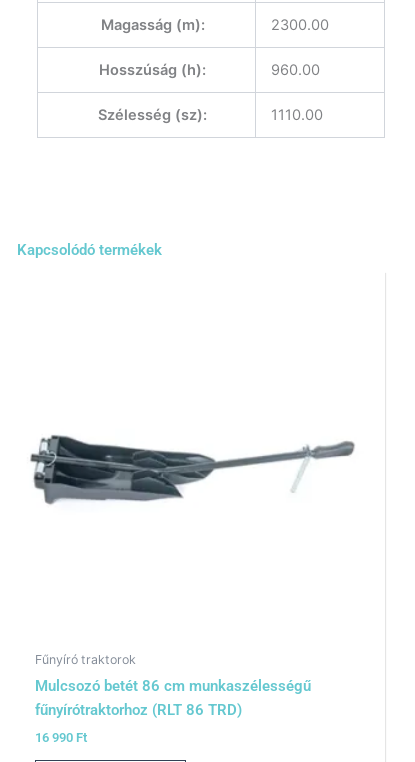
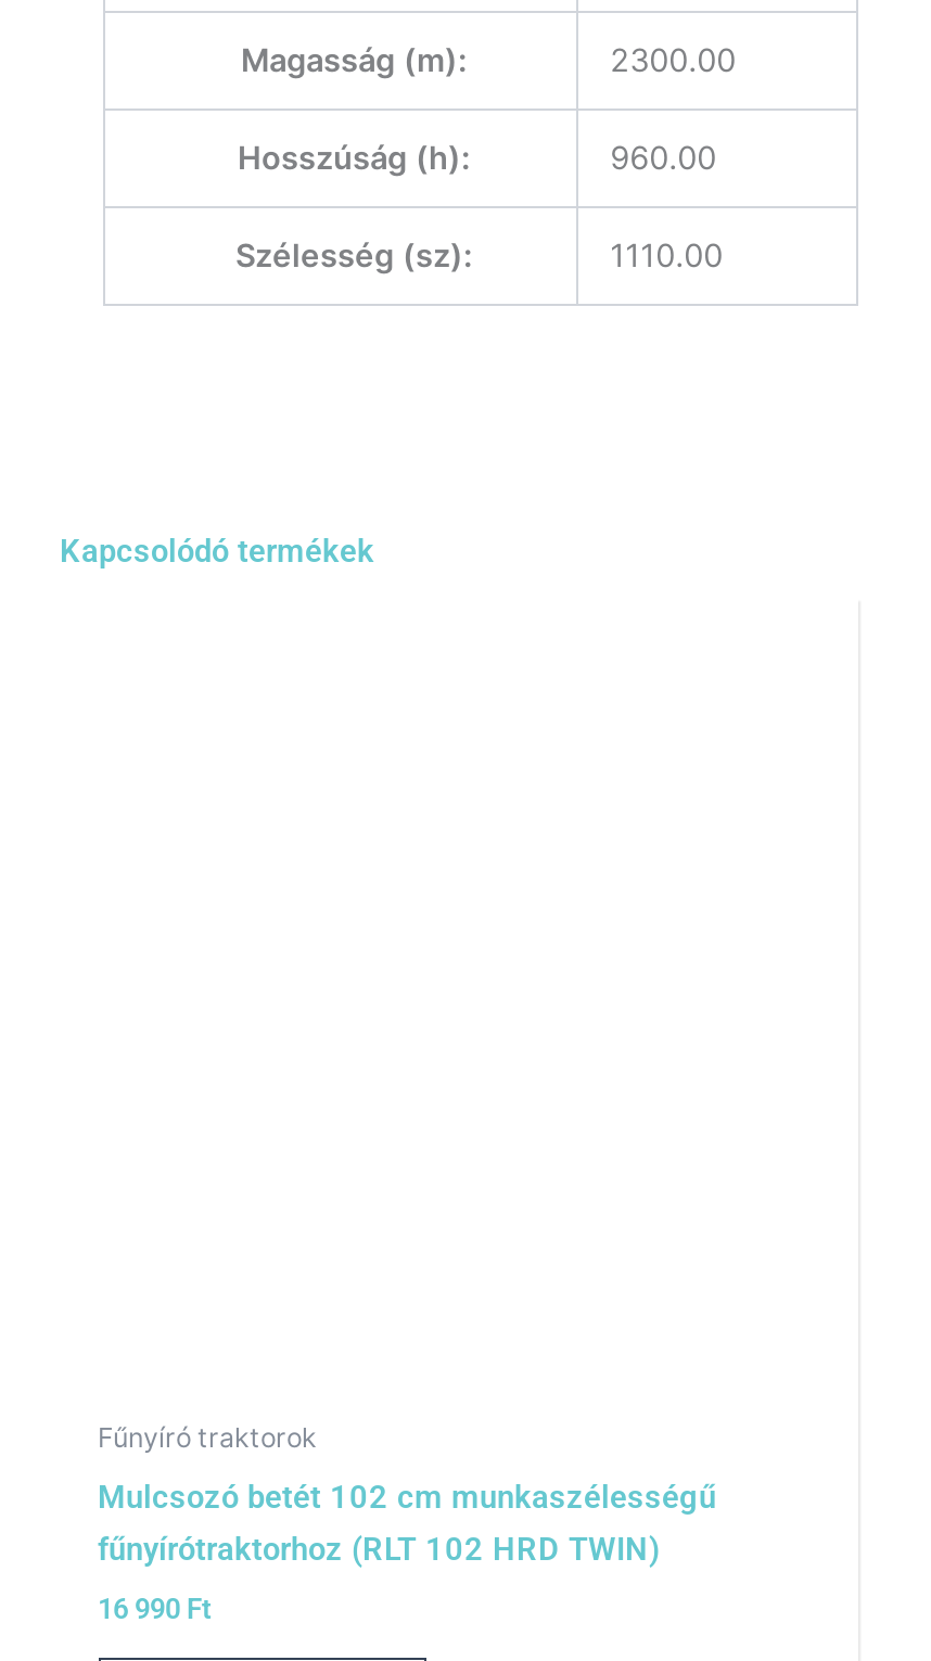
[29,434,355,505] [image] -> none
[34,677,310,719] Mulcsozó betét 86 cm munkaszélességű | fűnyírótraktorhoz (RLT 86 TRD) -> [98,1476,716,1567] Mulcsozó betét 102 cm munkaszélességű | fűnyírótraktorhoz (RLT 102 HRD TWIN)

